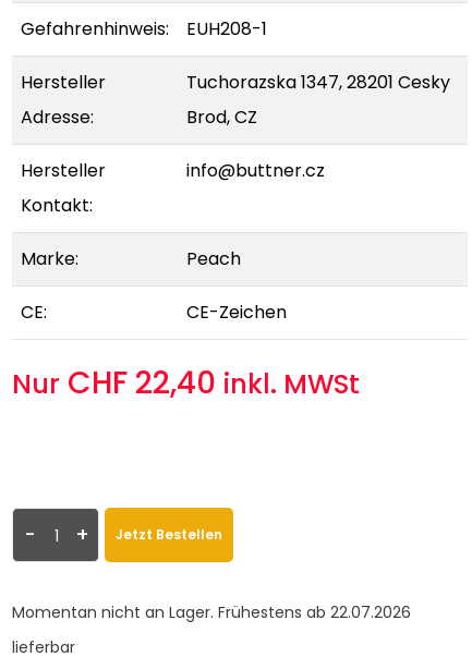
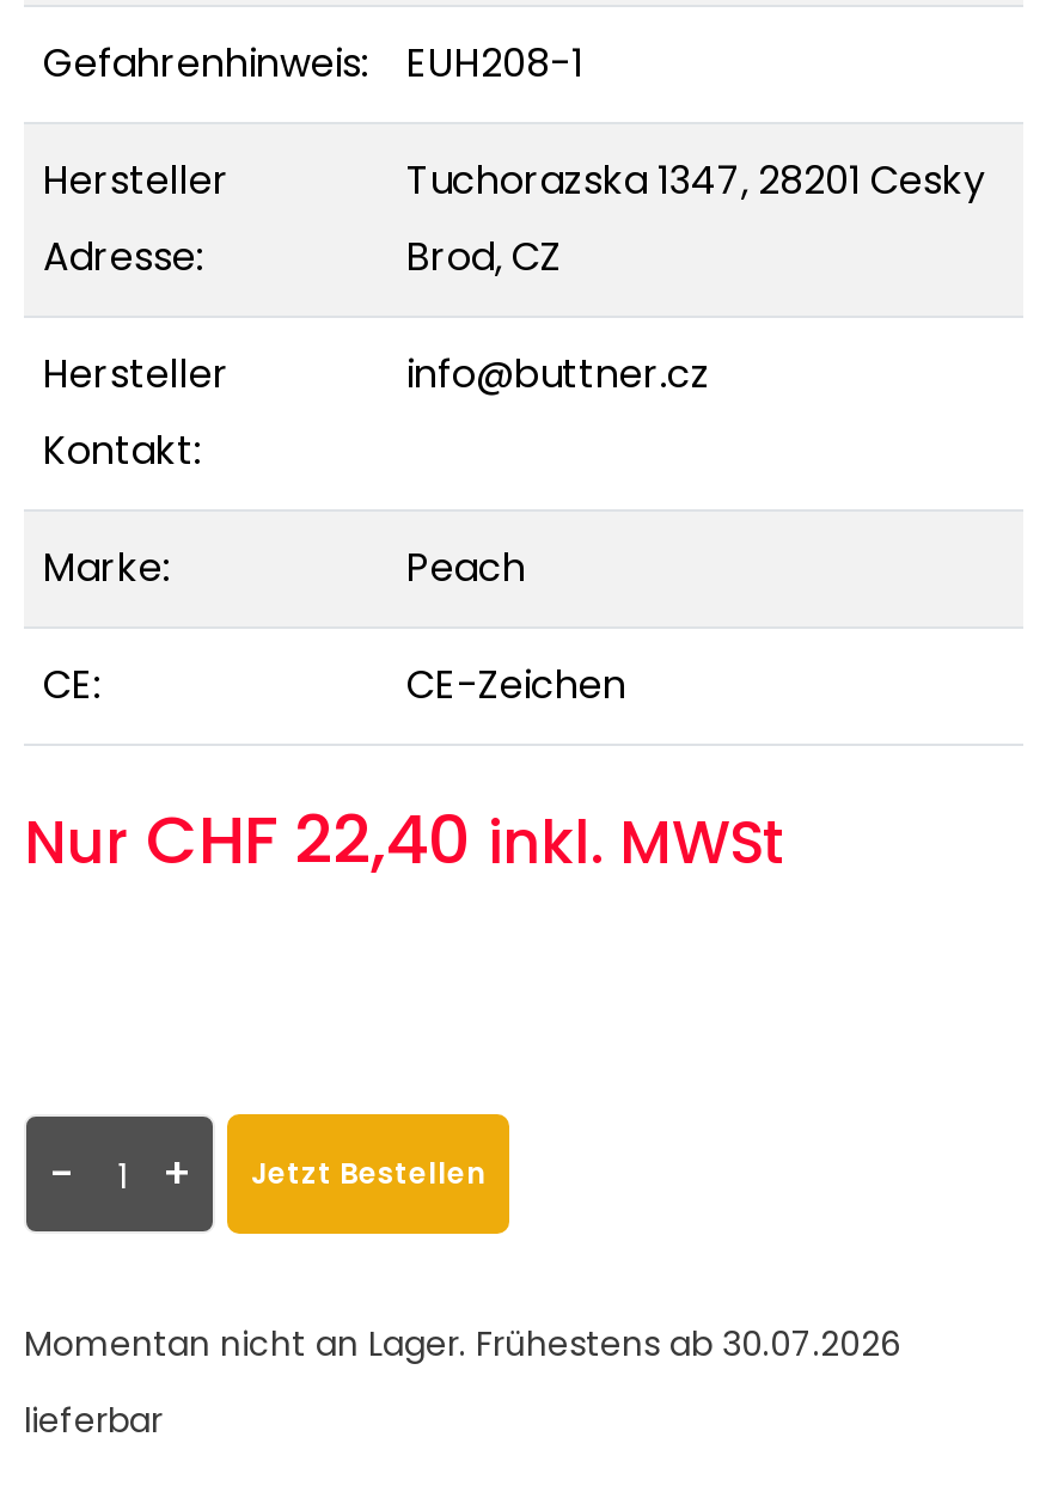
[12,601,411,623] Momentan nicht an Lager. Frühestens ab 22.07.2026 -> [24,1320,901,1368] Momentan nicht an Lager. Frühestens ab 30.07.2026

